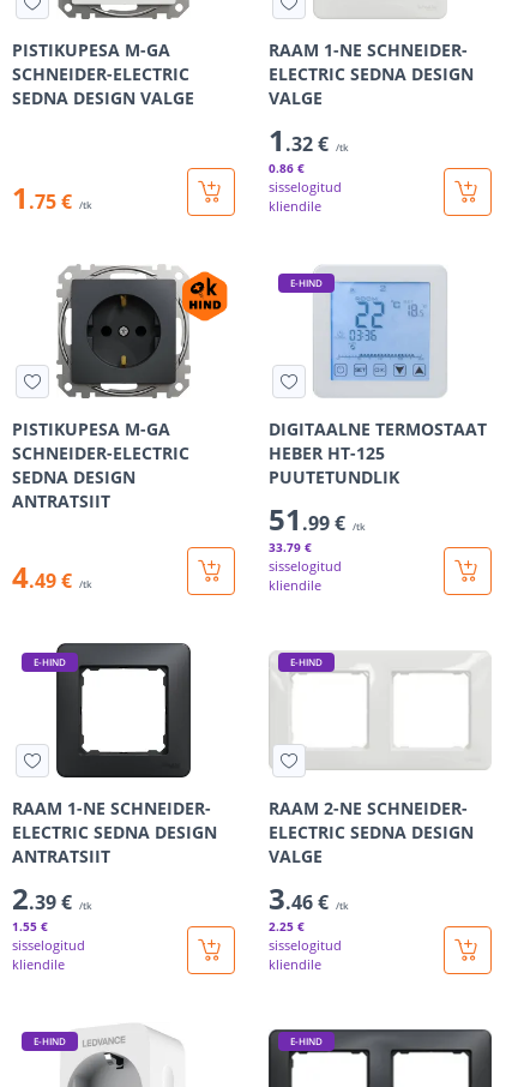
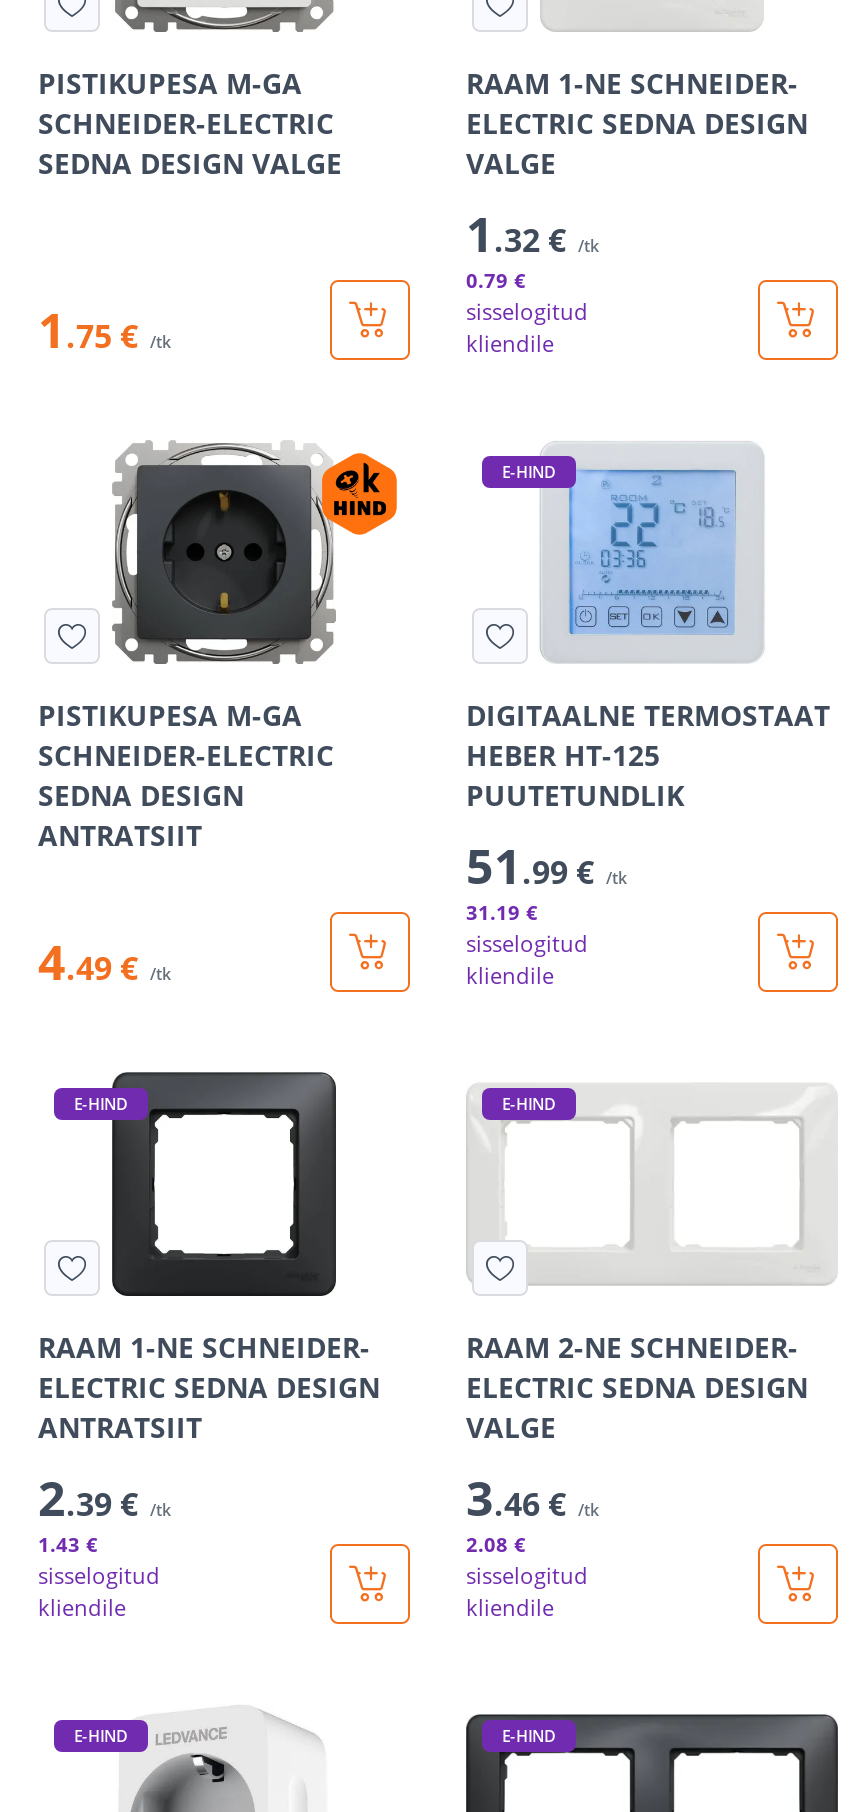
[269,160,305,176] 0.86 € -> [466,266,526,294] 0.79 €
[269,539,312,555] 33.79 € -> [466,898,538,926] 31.19 €
[12,918,48,935] 1.55 € -> [38,1530,98,1558] 1.43 €
[269,918,305,935] 2.25 € -> [466,1530,526,1558] 2.08 €

